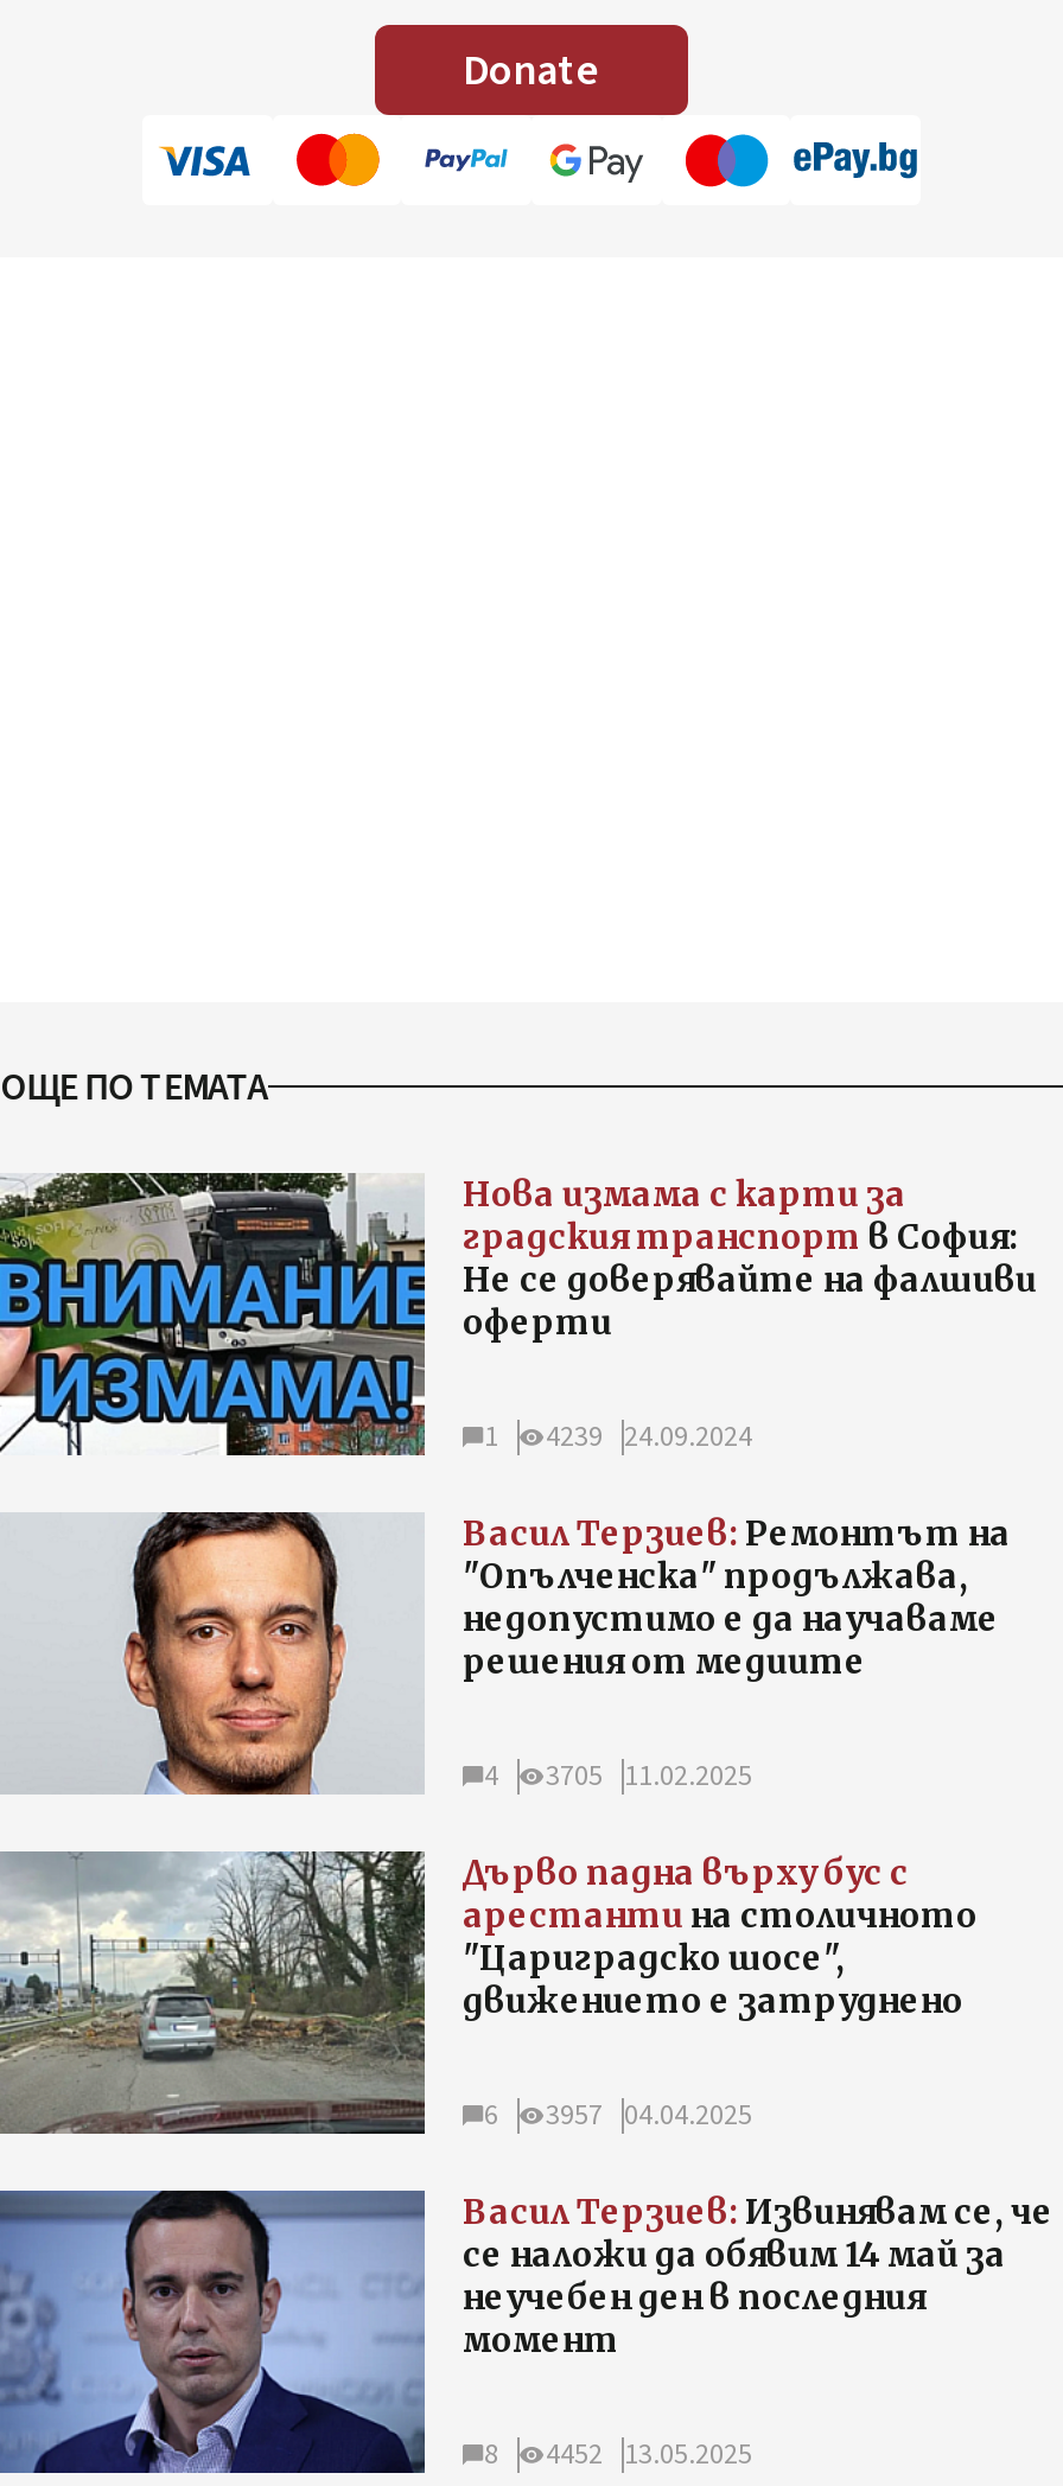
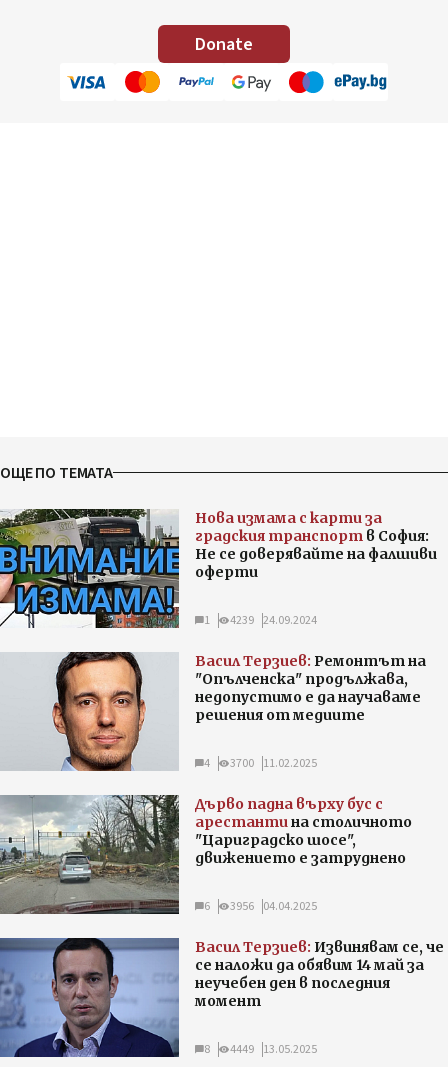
[484,1756,752,1796] 4 3705 11.02.2025 -> [204,755,317,772] 4 3700 11.02.2025
[484,2095,752,2136] 6 3957 04.04.2025 -> [204,898,317,915] 6 3956 04.04.2025
[484,2435,752,2475] 8 4452 13.05.2025 -> [204,1041,317,1058] 8 4449 13.05.2025

